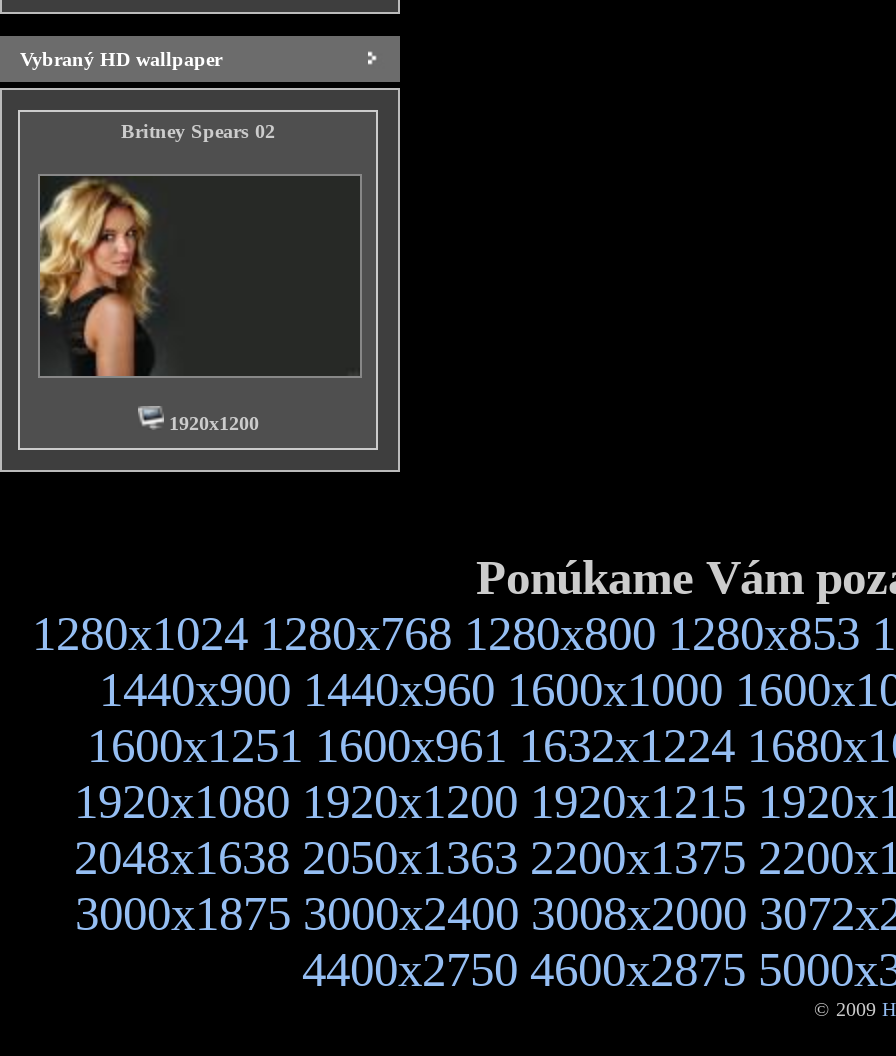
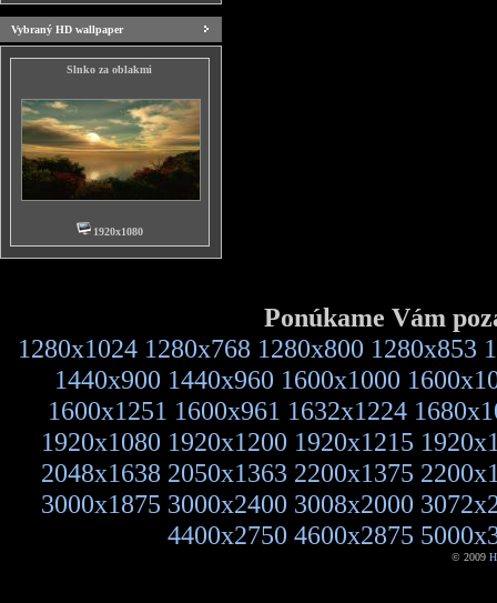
[121,120,275,142] Britney Spears 02 -> [67,63,153,76] Slnko za oblakmi
[38,176,360,434] [image] | 1920x1200 -> [21,96,201,238] [image] | 1920x1080

